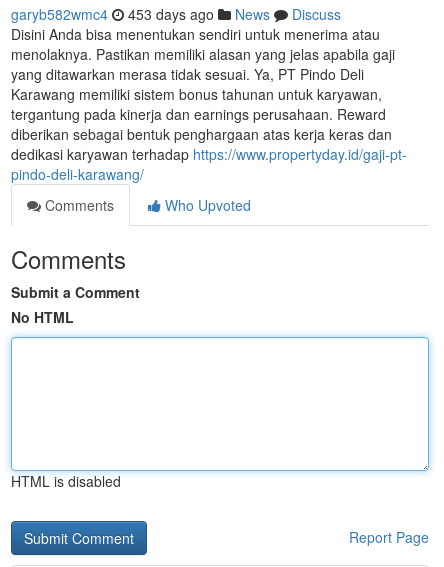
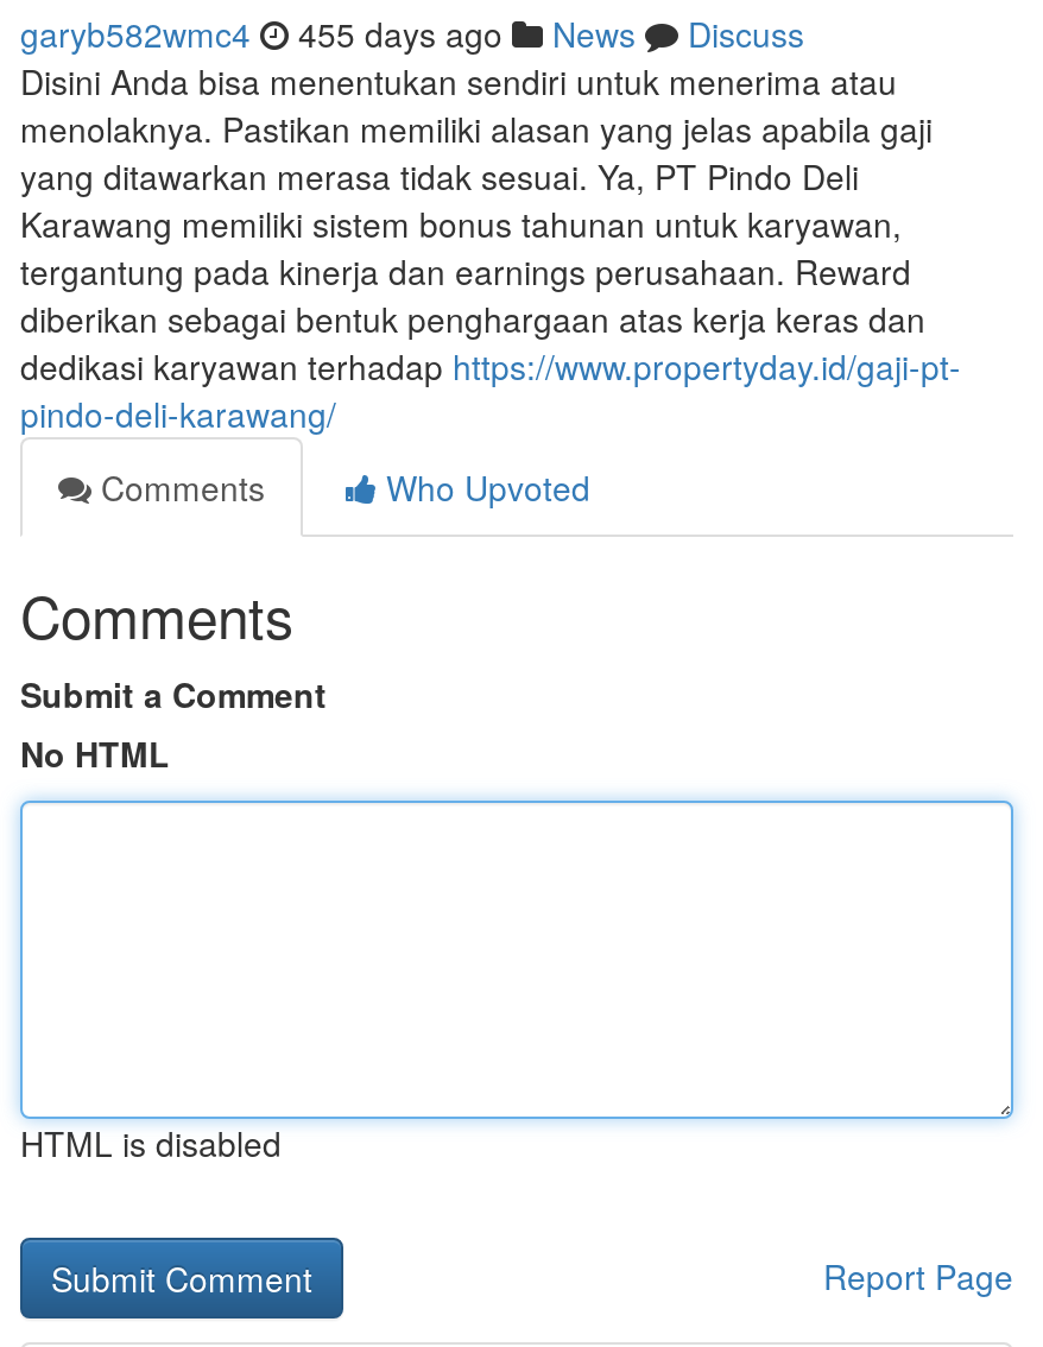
[11,4,341,24] garyb582wmc4 453 days ago News Discuss -> [20,10,804,57] garyb582wmc4 455 days ago News Discuss

